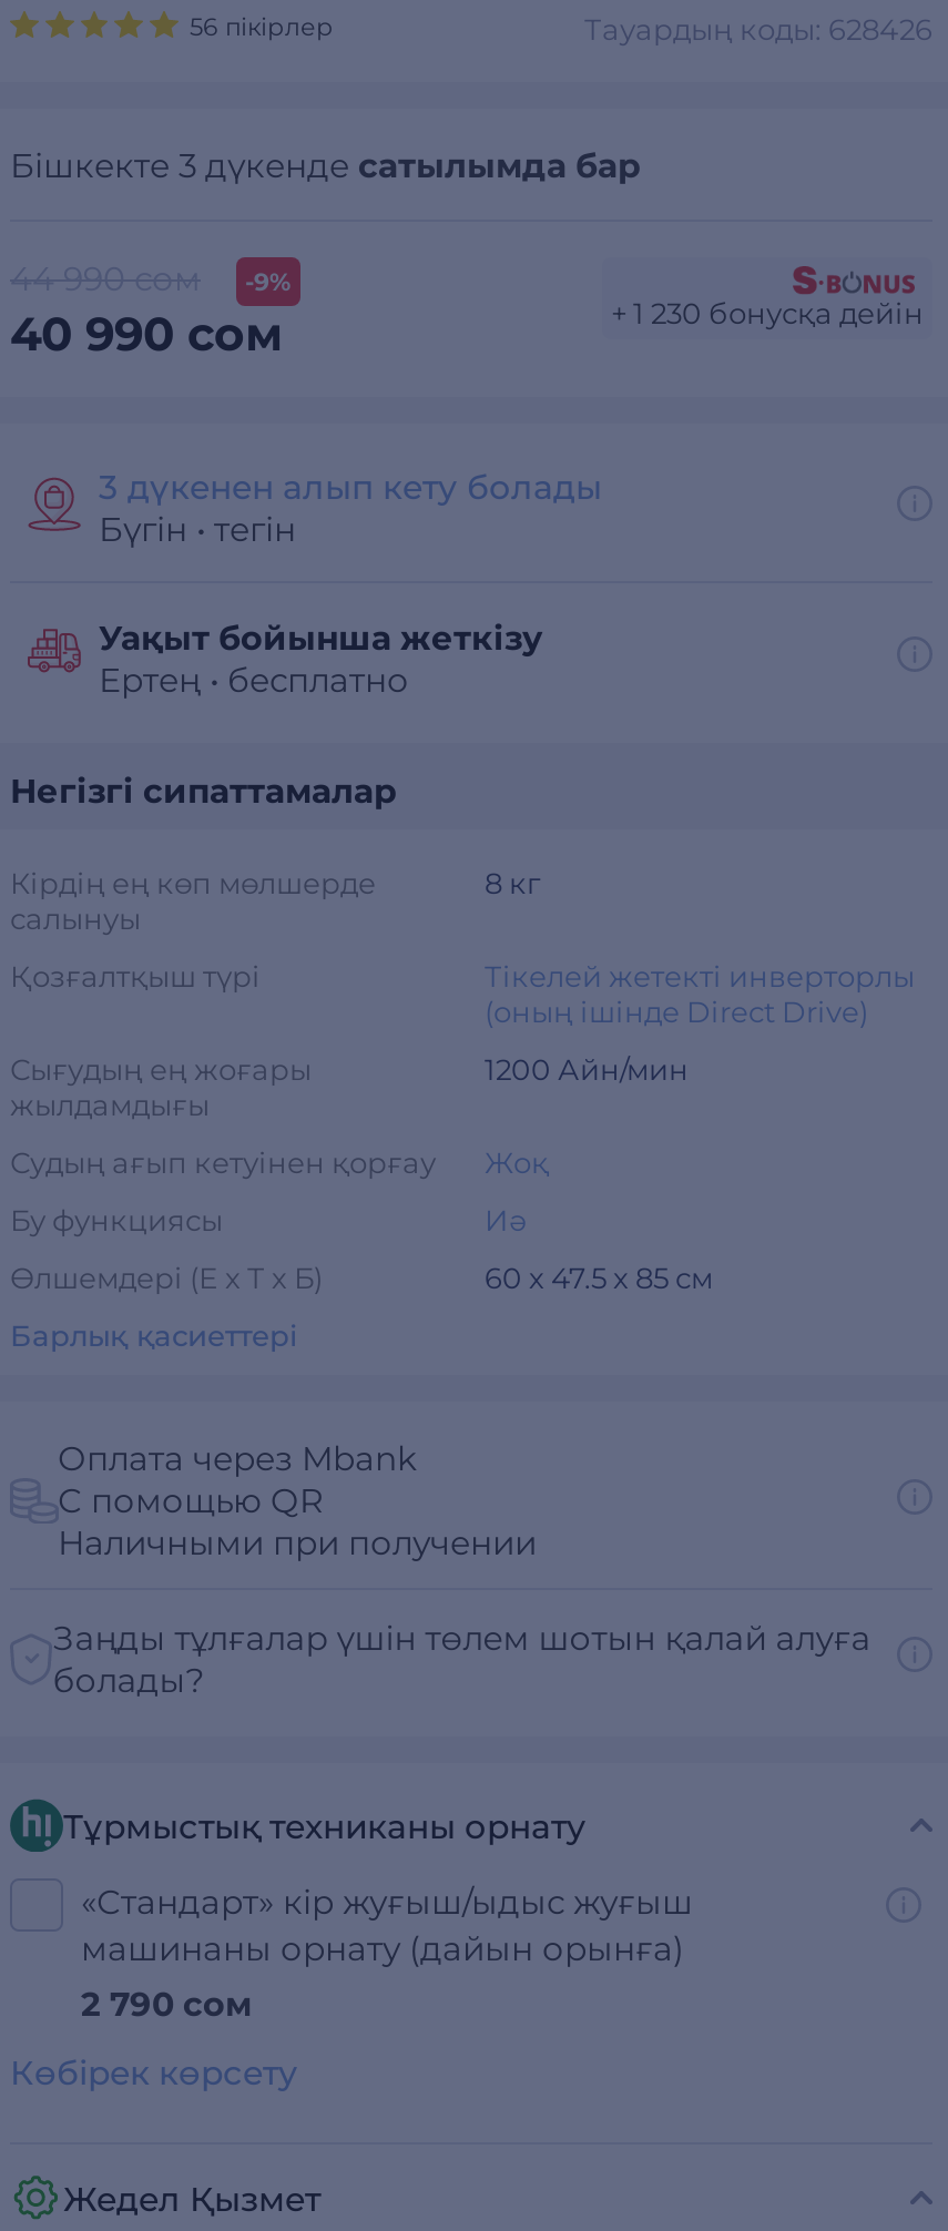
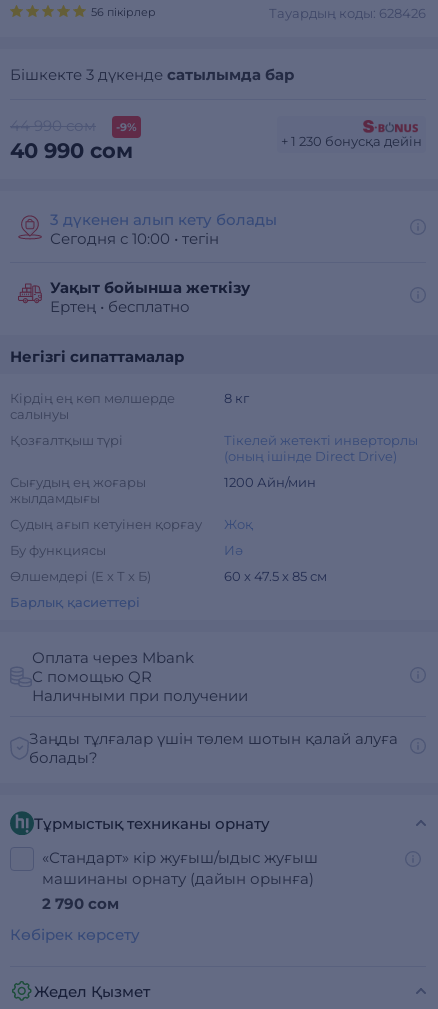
[99,508,296,550] Бүгін • тегін -> [50,229,219,248] Сегодня с 10:00 • тегін

